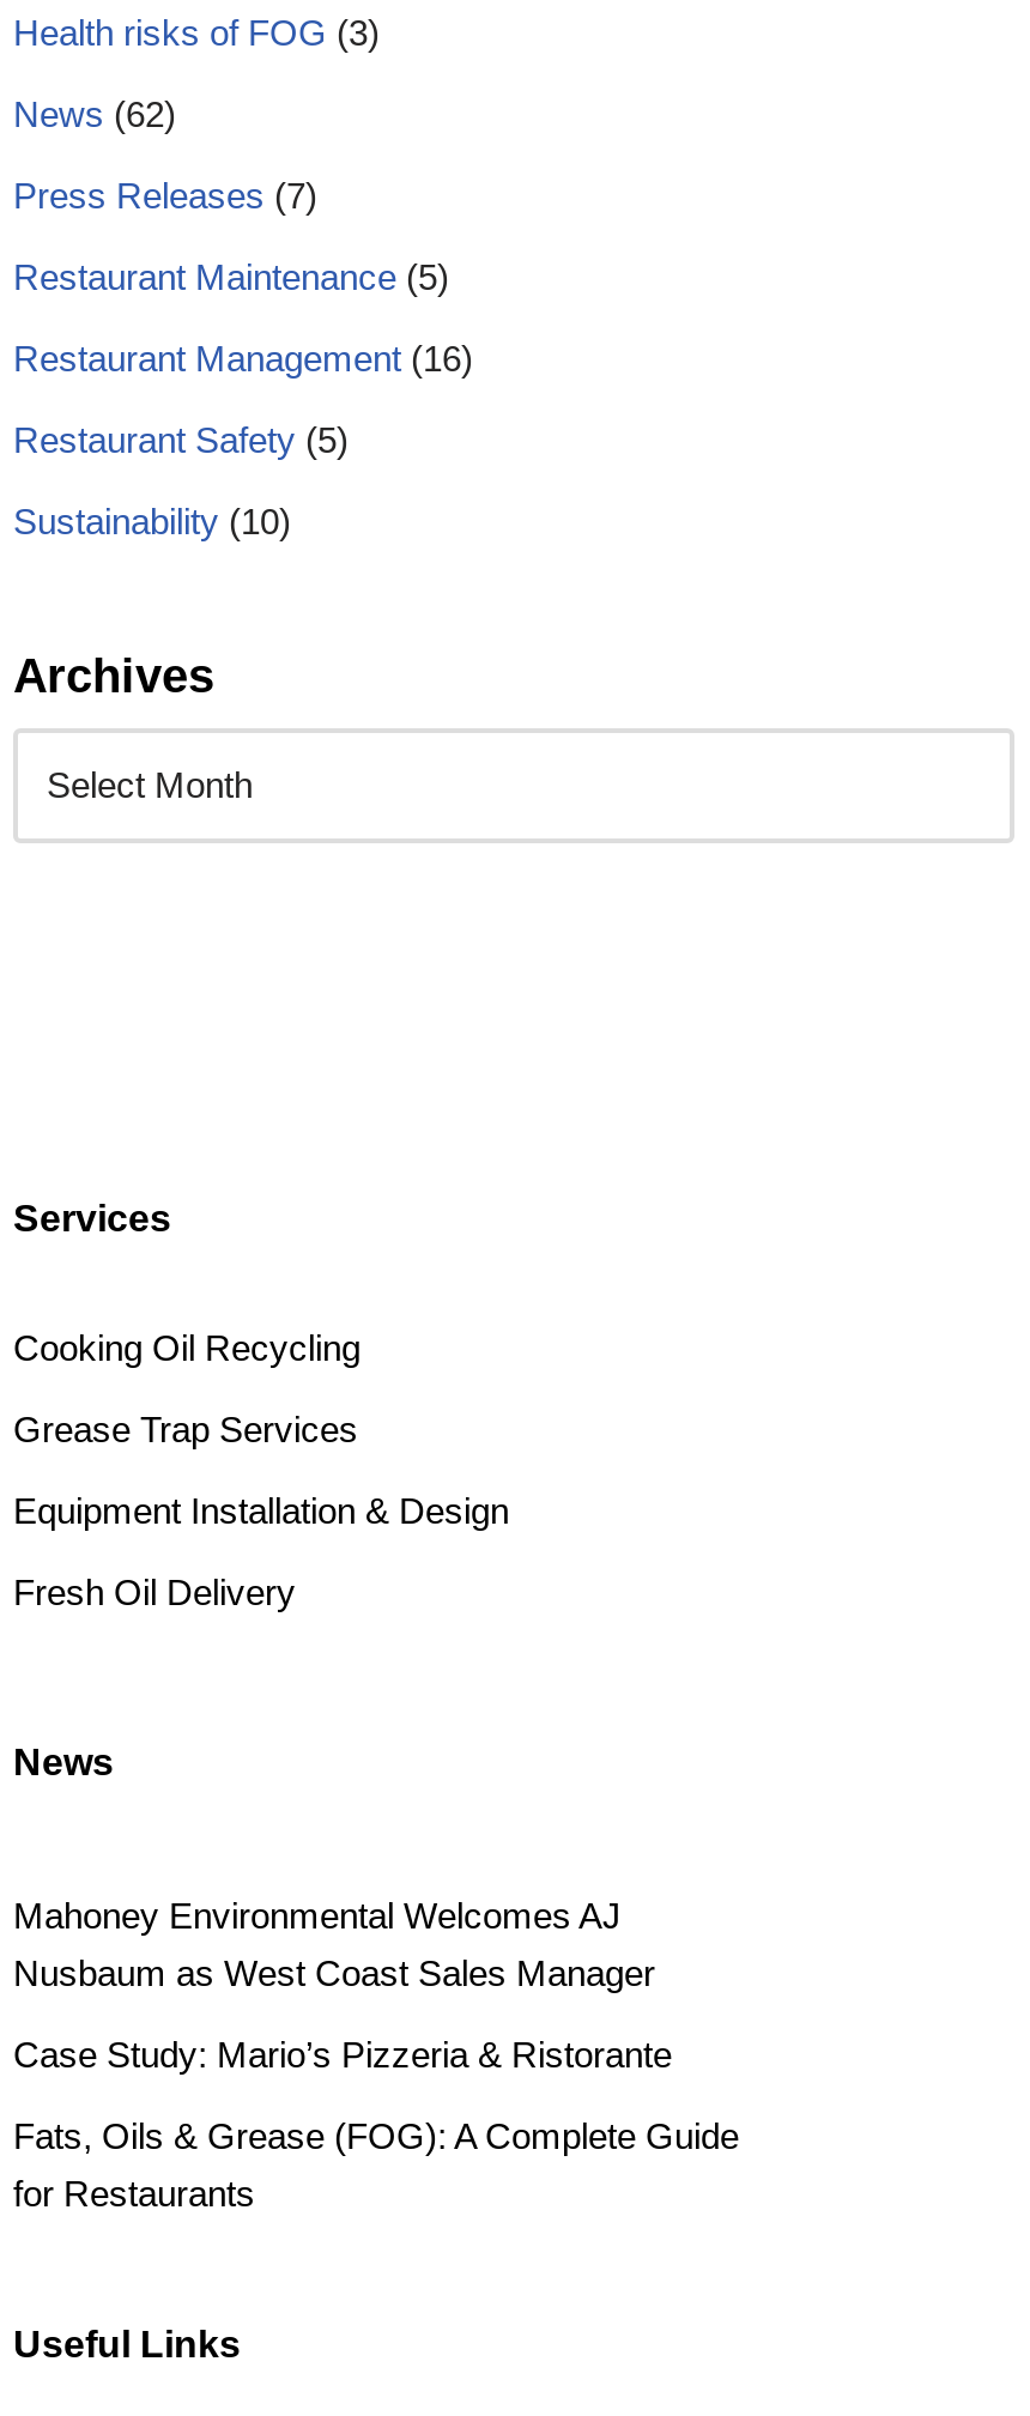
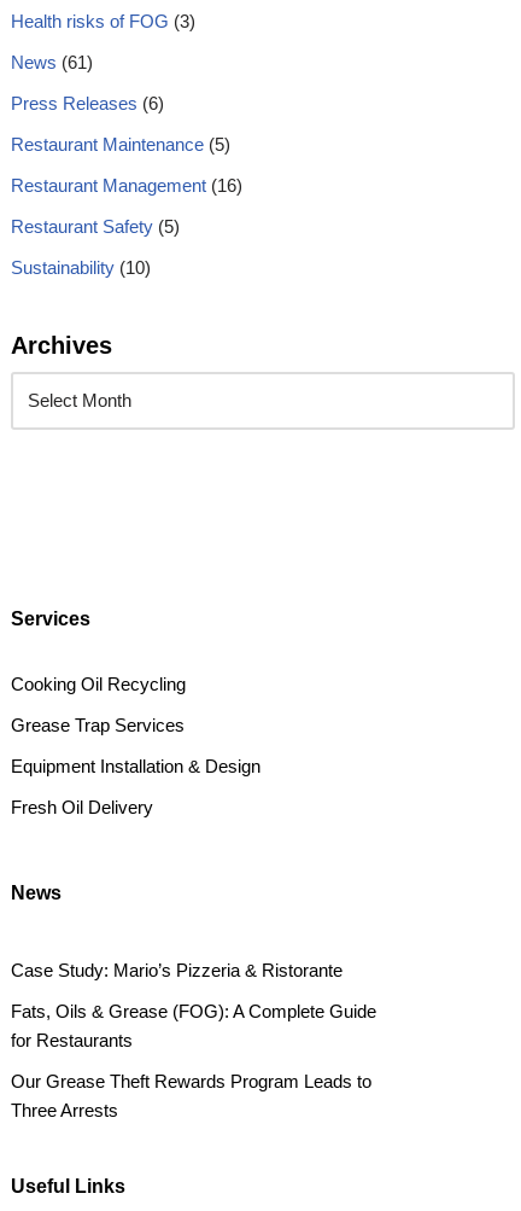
[13,93,176,134] News (62) -> [11,52,93,72] News (61)
[13,175,317,216] Press Releases (7) -> [11,93,164,113] Press Releases (6)
[13,1895,655,1993] Mahoney Environmental Welcomes AJ | Nusbaum as West Coast Sales Manager -> none
moved [13,2034,739,2214] -> [11,960,376,1050]: Case Study: Mario’s Pizzeria & Ristorante | Fats, Oils & Grease (FOG): A Complete Guide | for Restaurants
none -> [11,1071,371,1120] Our Grease Theft Rewards Program Leads to | Three Arrests

